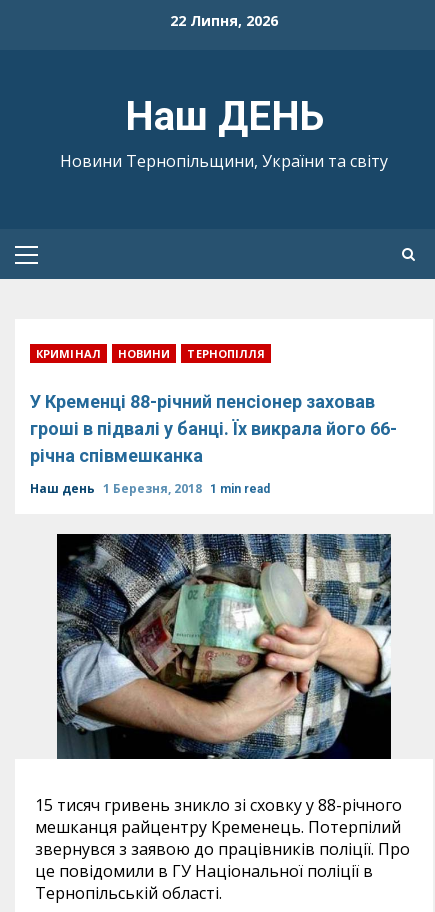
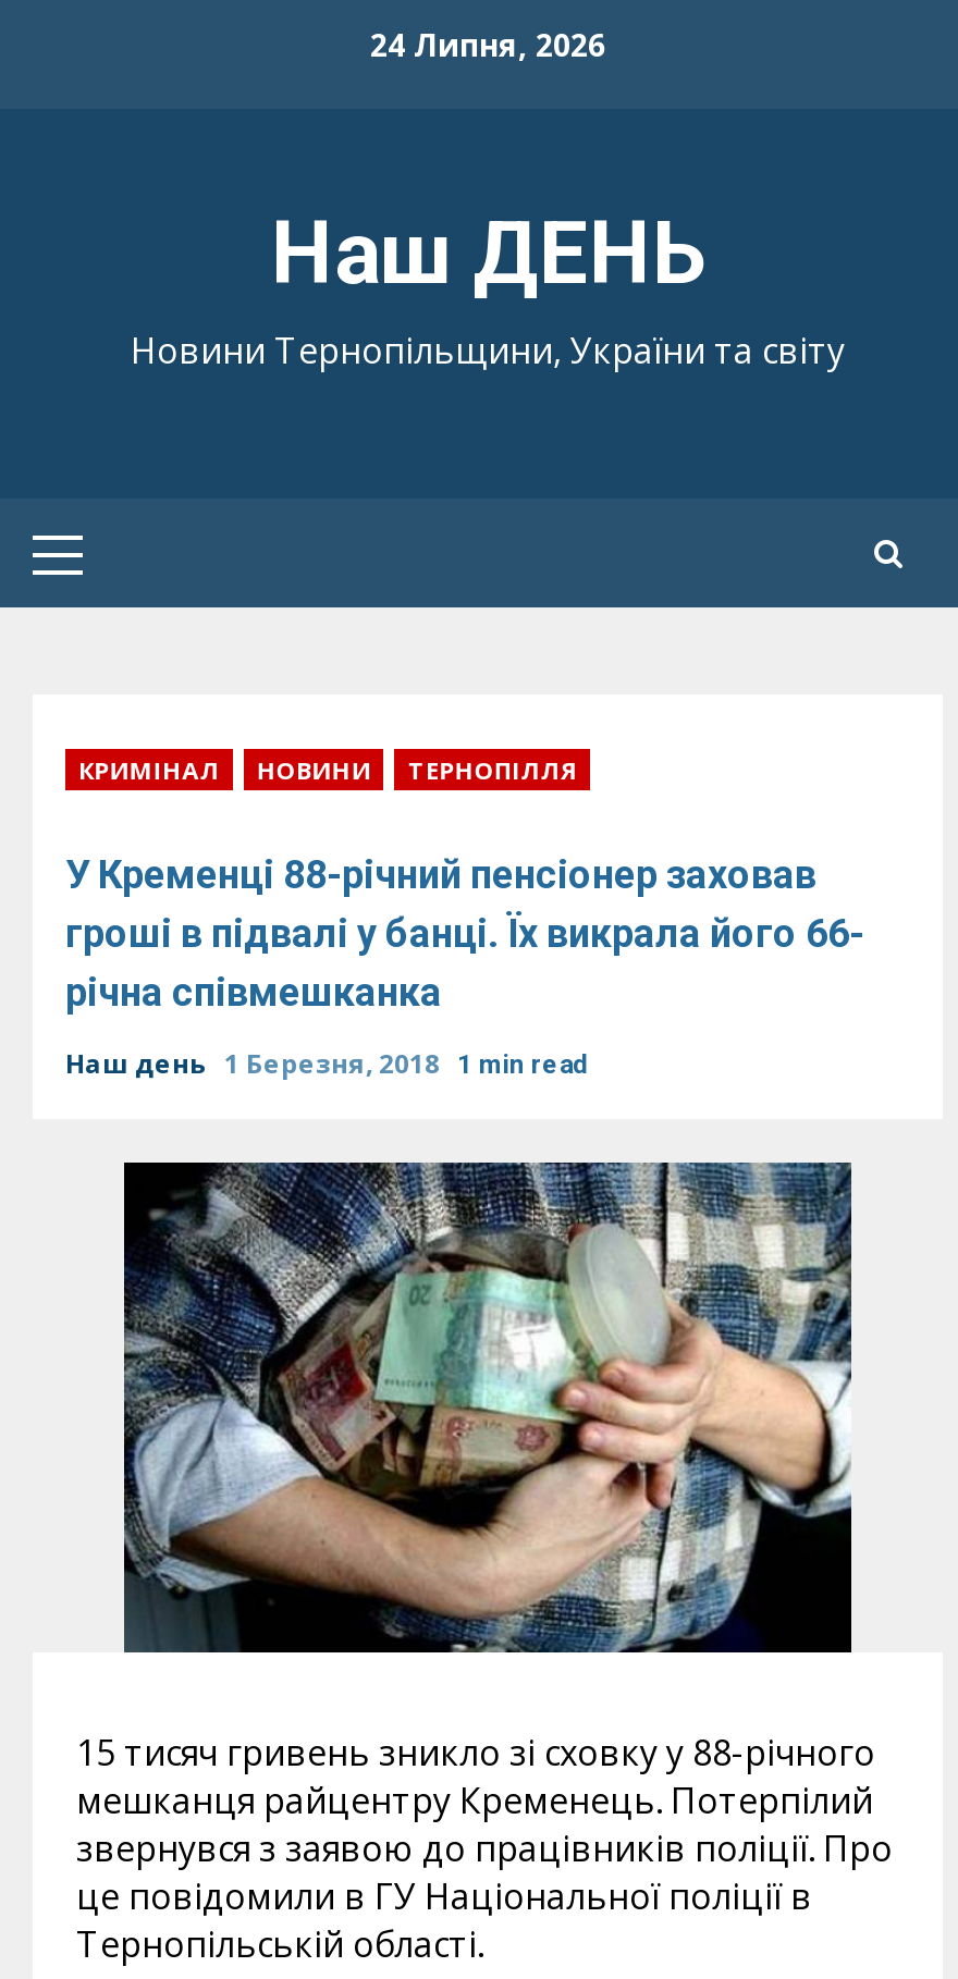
[170,11,278,30] 22 Липня, 2026 -> [370,24,605,65] 24 Липня, 2026

